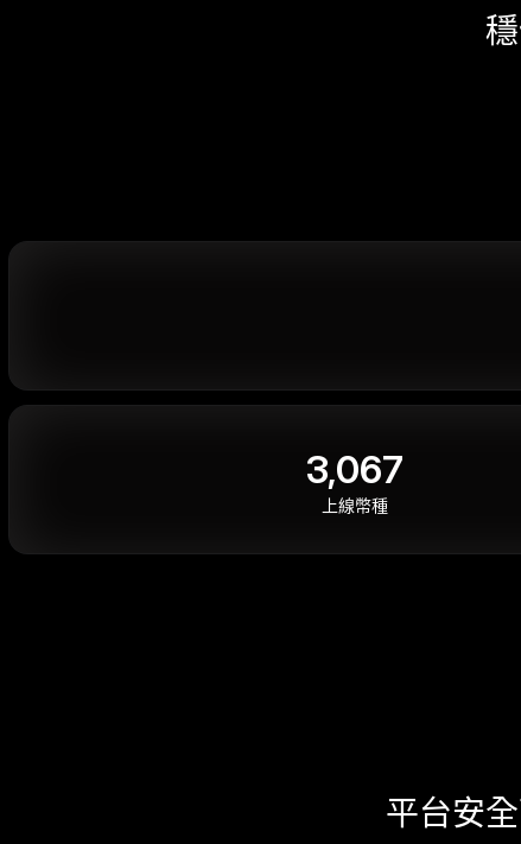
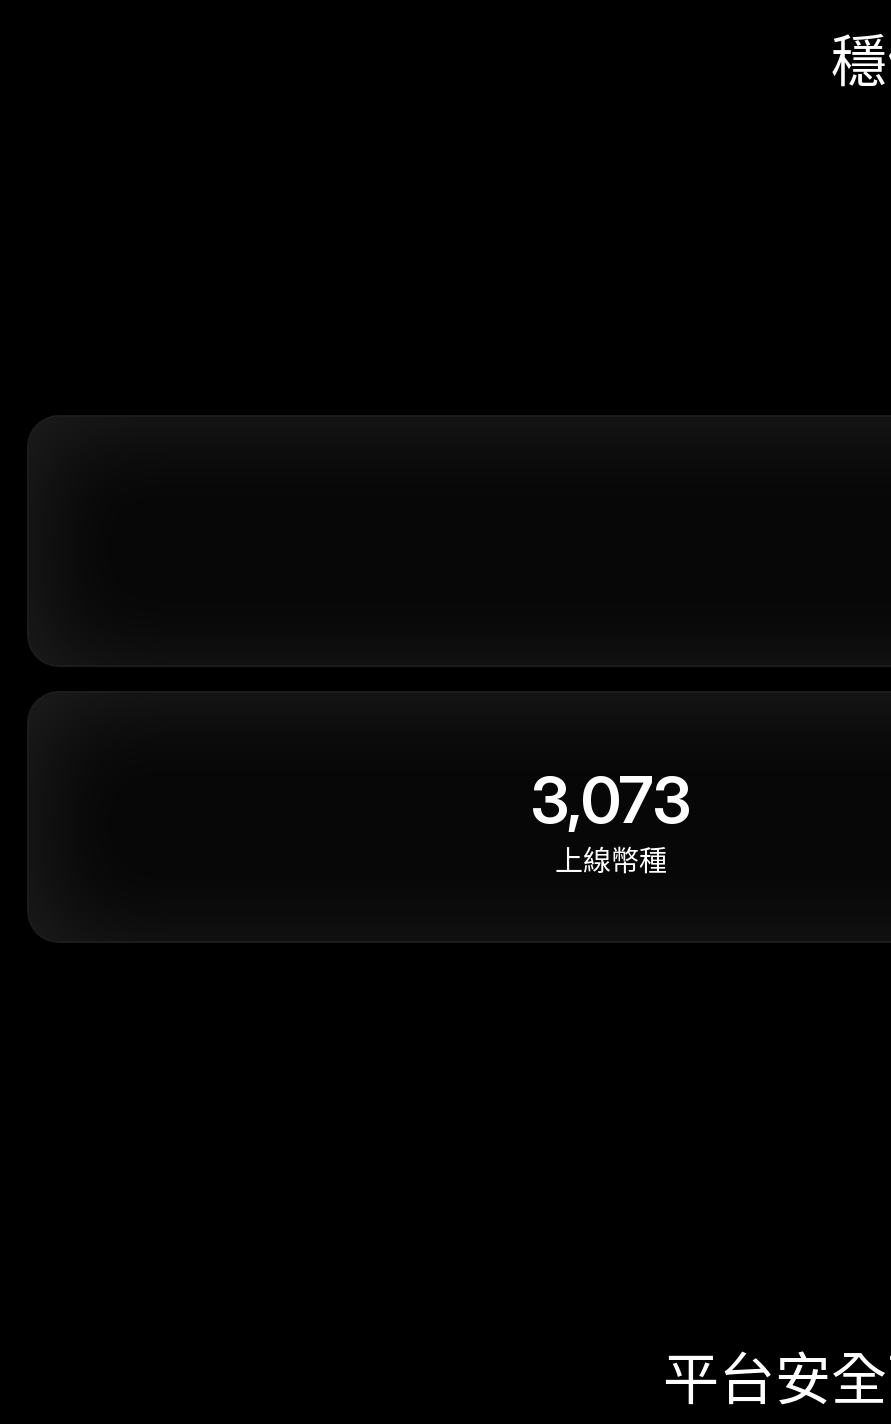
[306,447,404,493] 3,067 -> [531,761,691,839] 3,073

